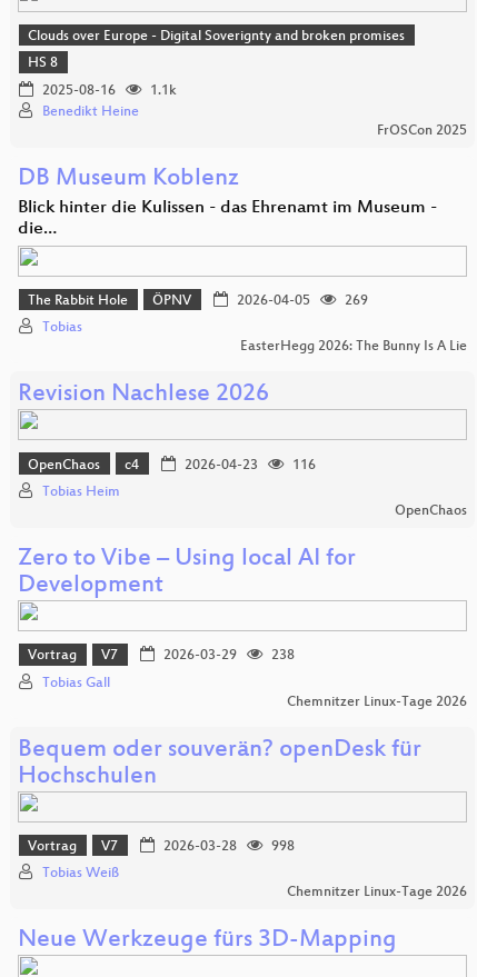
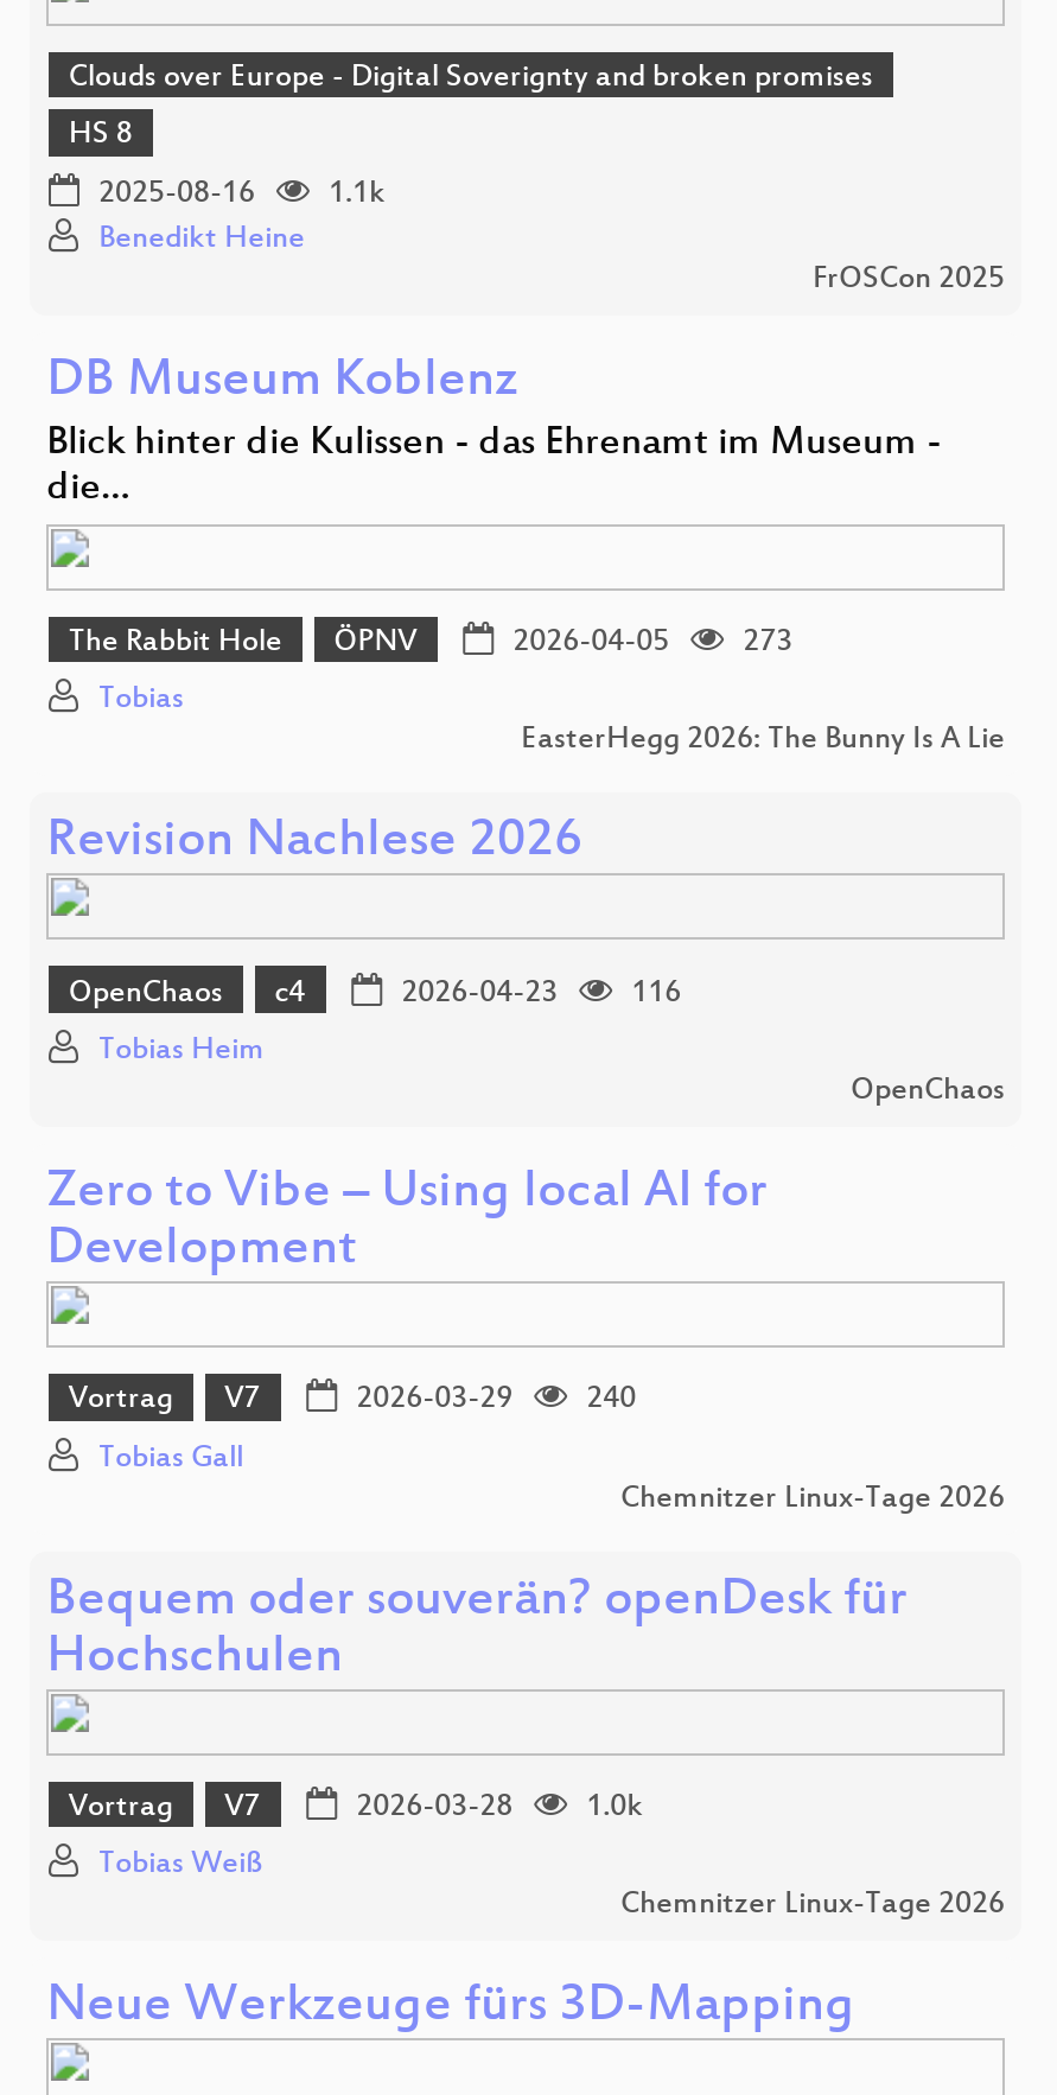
[233,293,368,309] 2026-04-05 269 -> [506,626,793,660] 2026-04-05 273
[160,648,294,664] 2026-03-29 238 -> [349,1384,636,1417] 2026-03-29 240
[160,839,294,855] 2026-03-28 998 -> [349,1791,643,1824] 2026-03-28 1.0k

